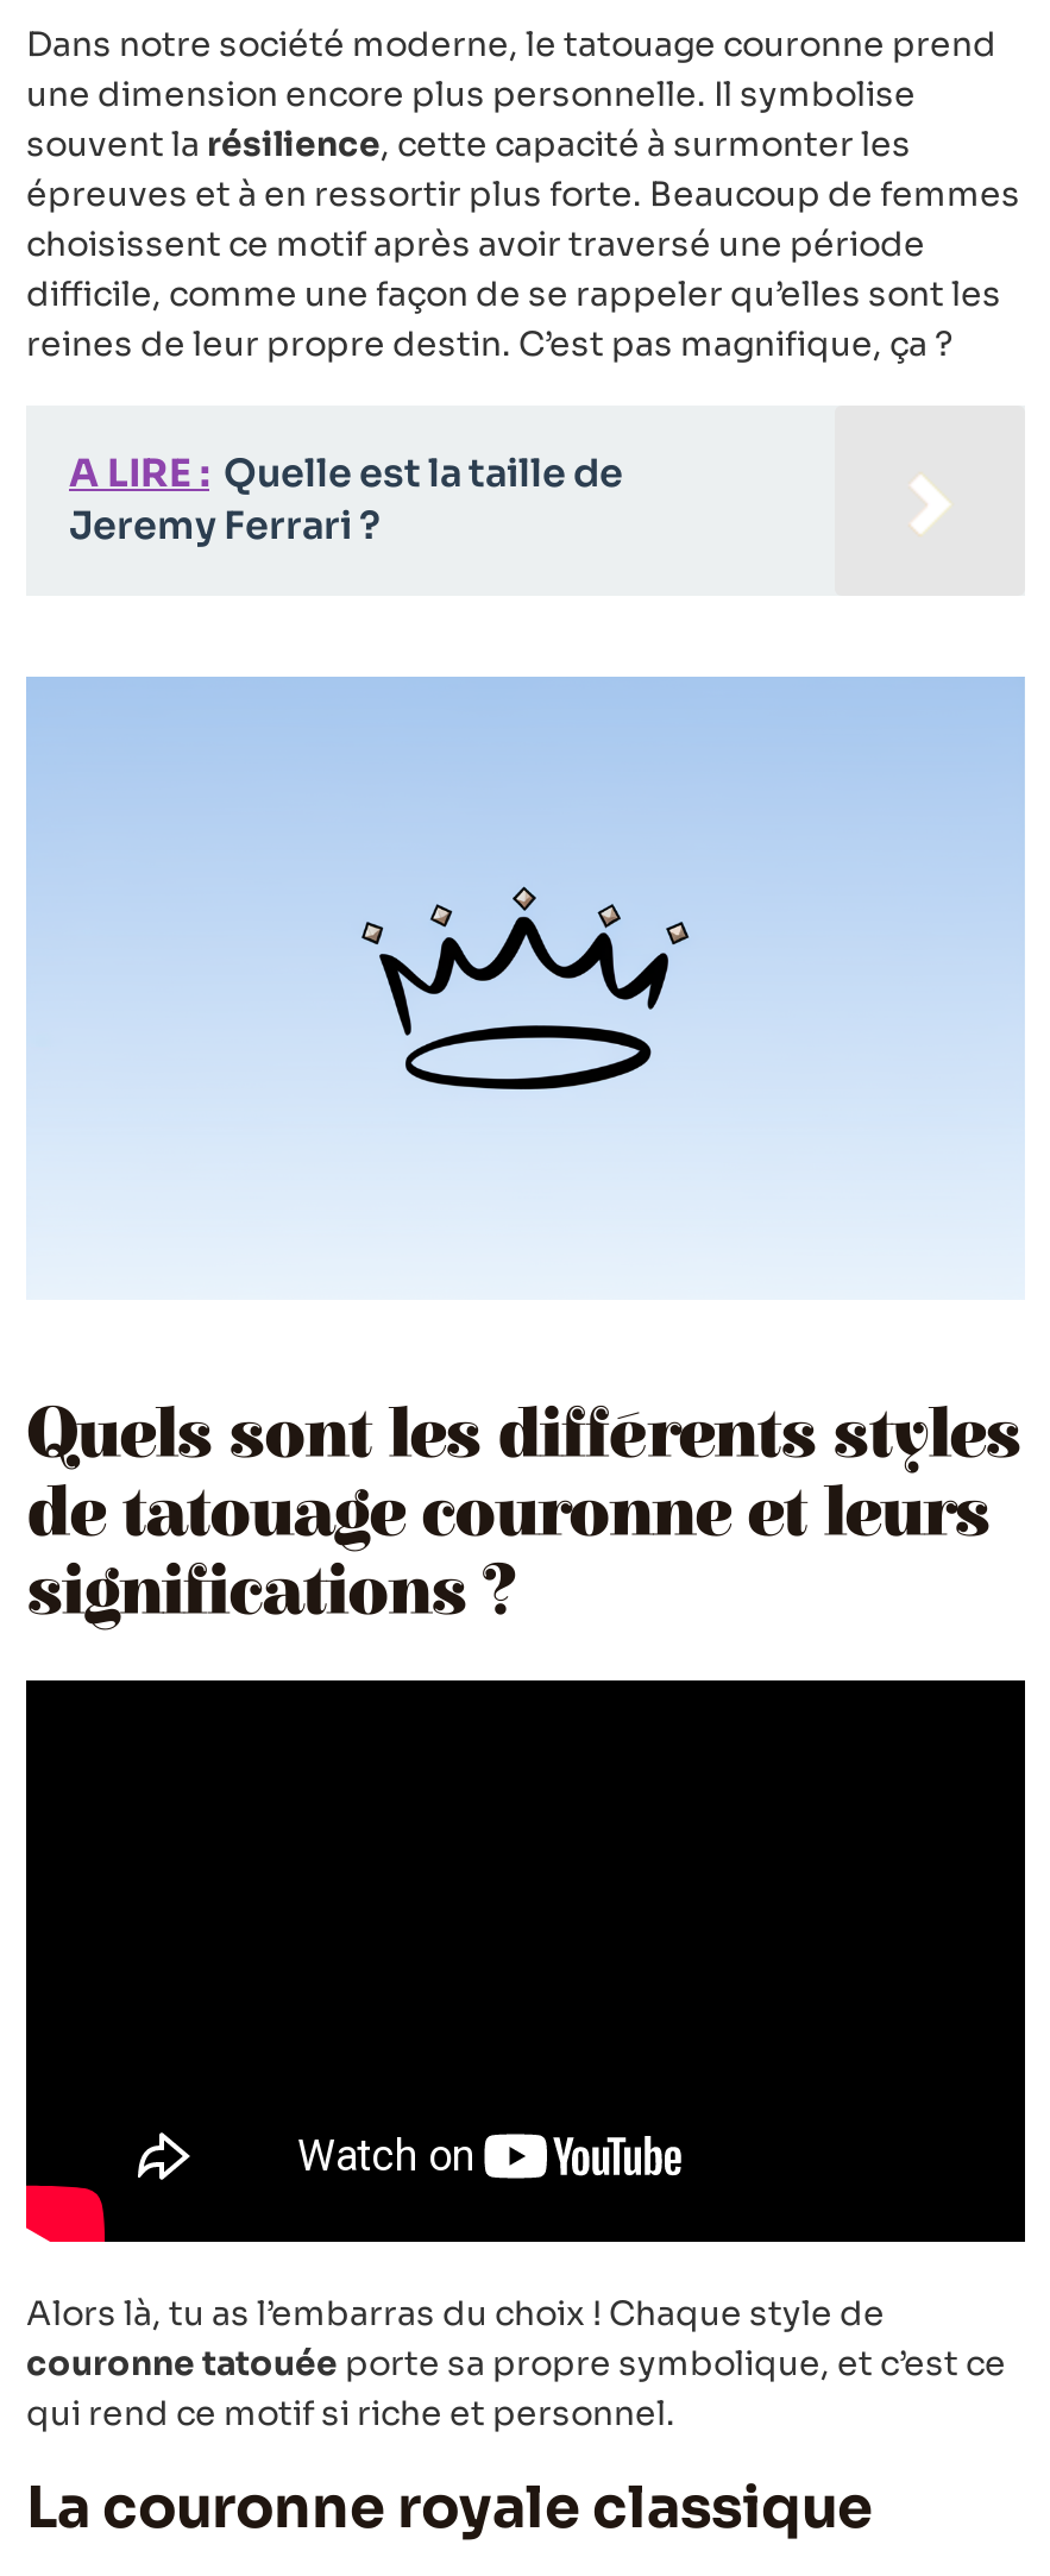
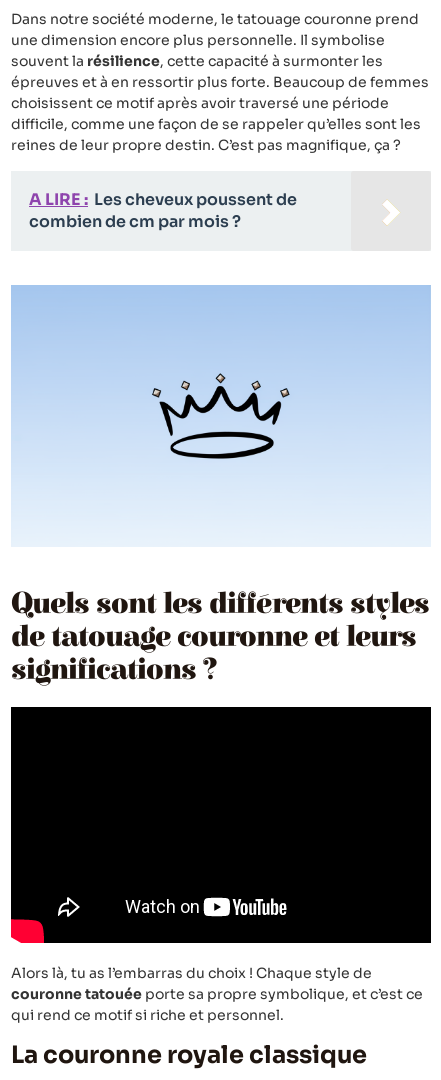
[69,448,623,550] A LIRE : Quelle est la taille de | Jeremy Ferrari ? -> [29,189,297,232] A LIRE : Les cheveux poussent de | combien de cm par mois ?

